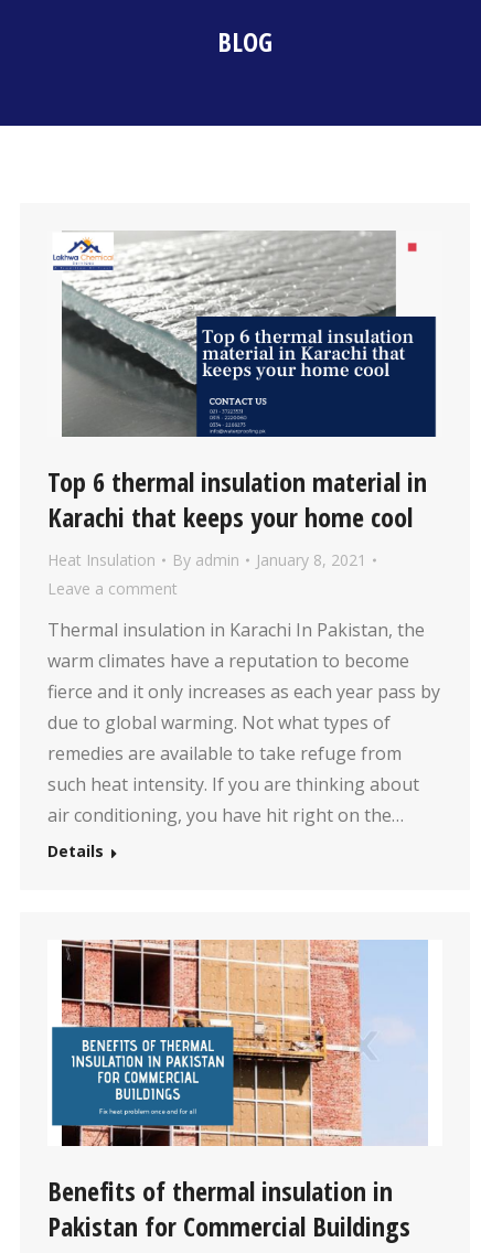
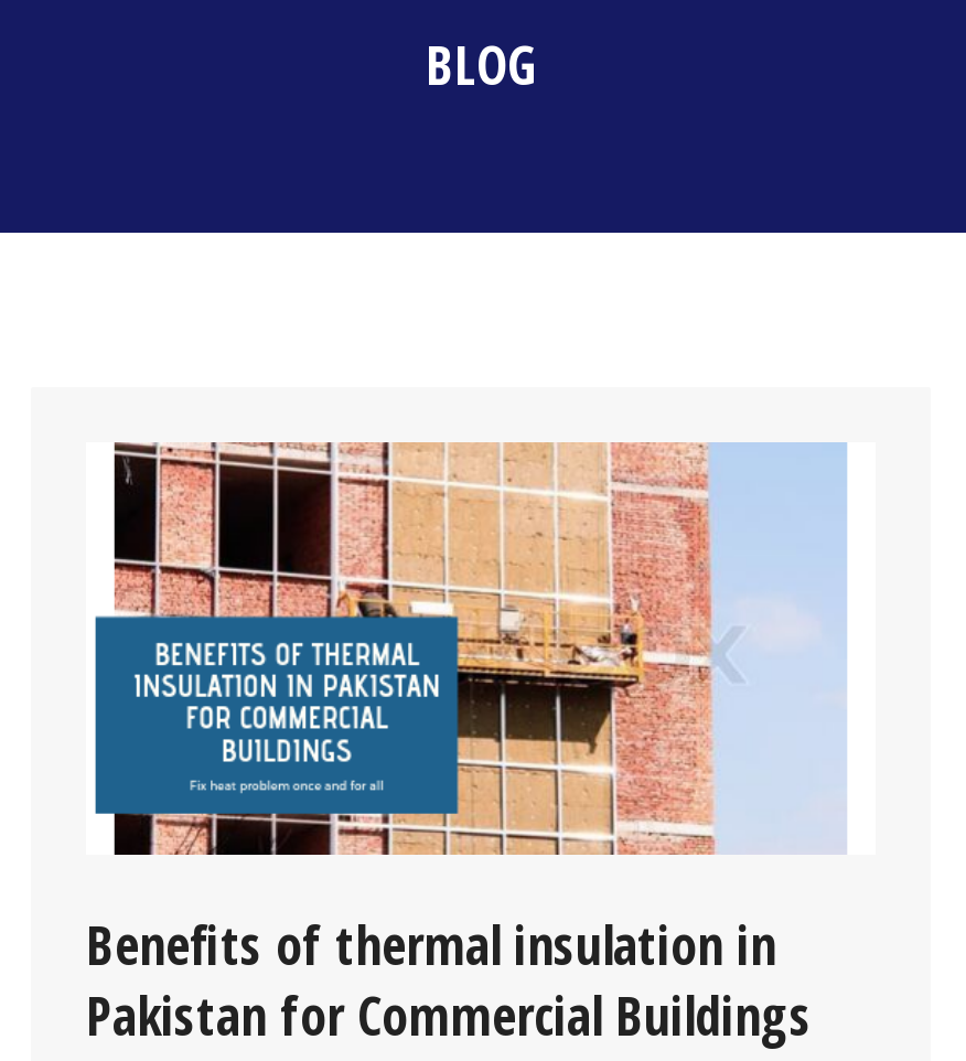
[47,231,440,861] [image] | Top 6 thermal insulation material in | Karachi that keeps your home cool | Heat Insulation | By admin | January 8, 2021 | Leave a comment | Thermal insulation in Karachi In Pakistan, the | warm climates have a reputation to become | fierce and it only increases as each year pass by | due to global warming. Not what types of | remedies are available to take refuge from | such heat intensity. If you are thinking about | air conditioning, you have hit right on the… | Details -> none

